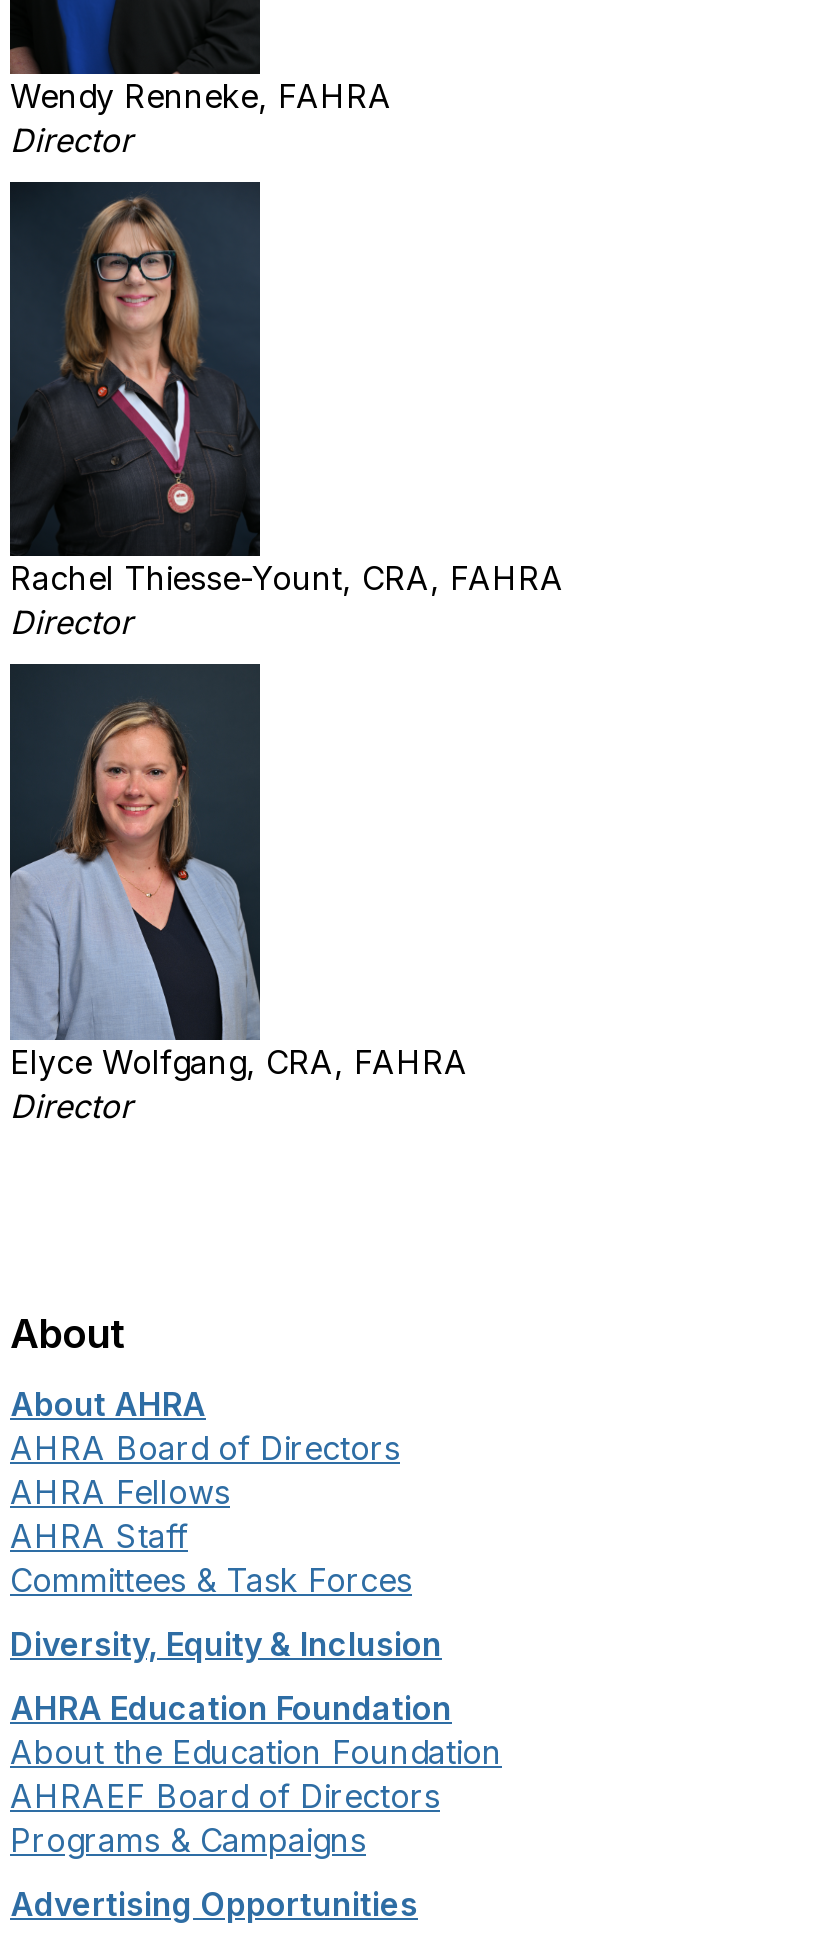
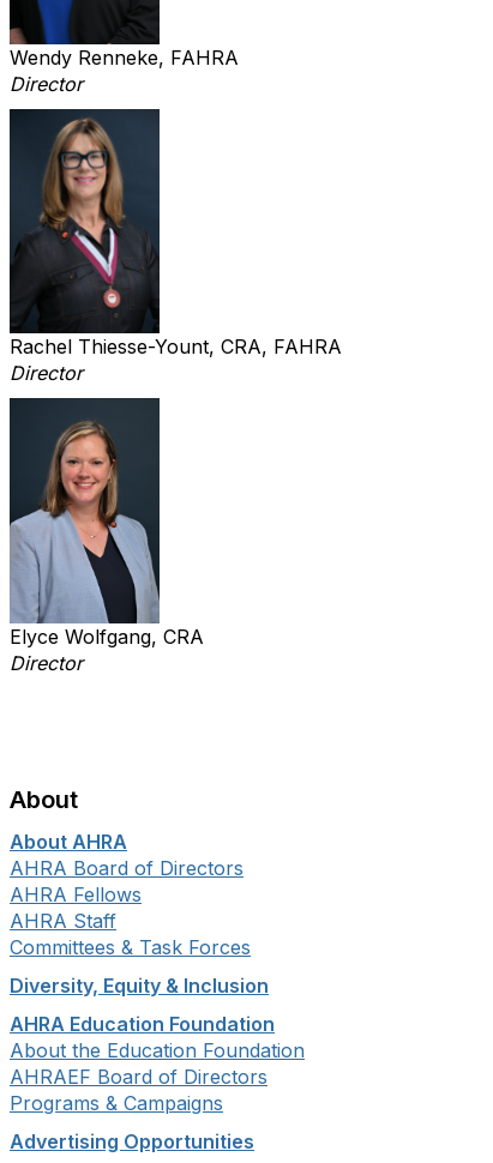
[10,1041,468,1081] Elyce Wolfgang, CRA, FAHRA -> [10,624,204,648] Elyce Wolfgang, CRA

